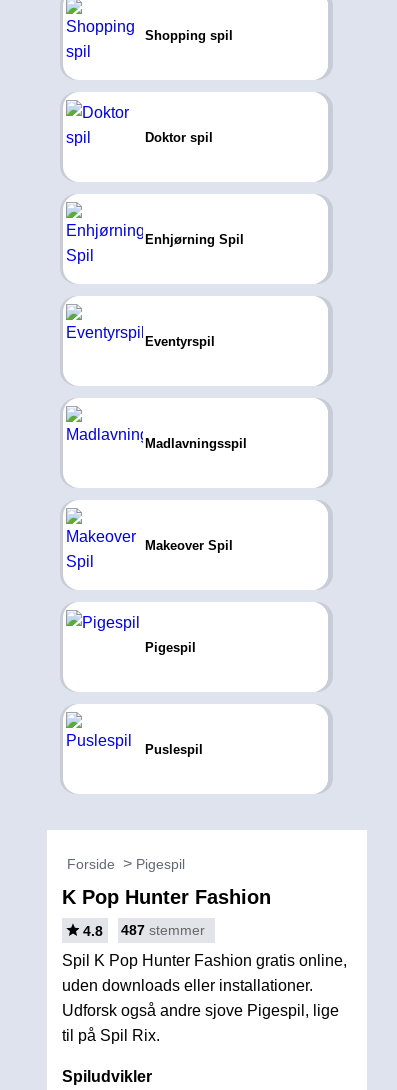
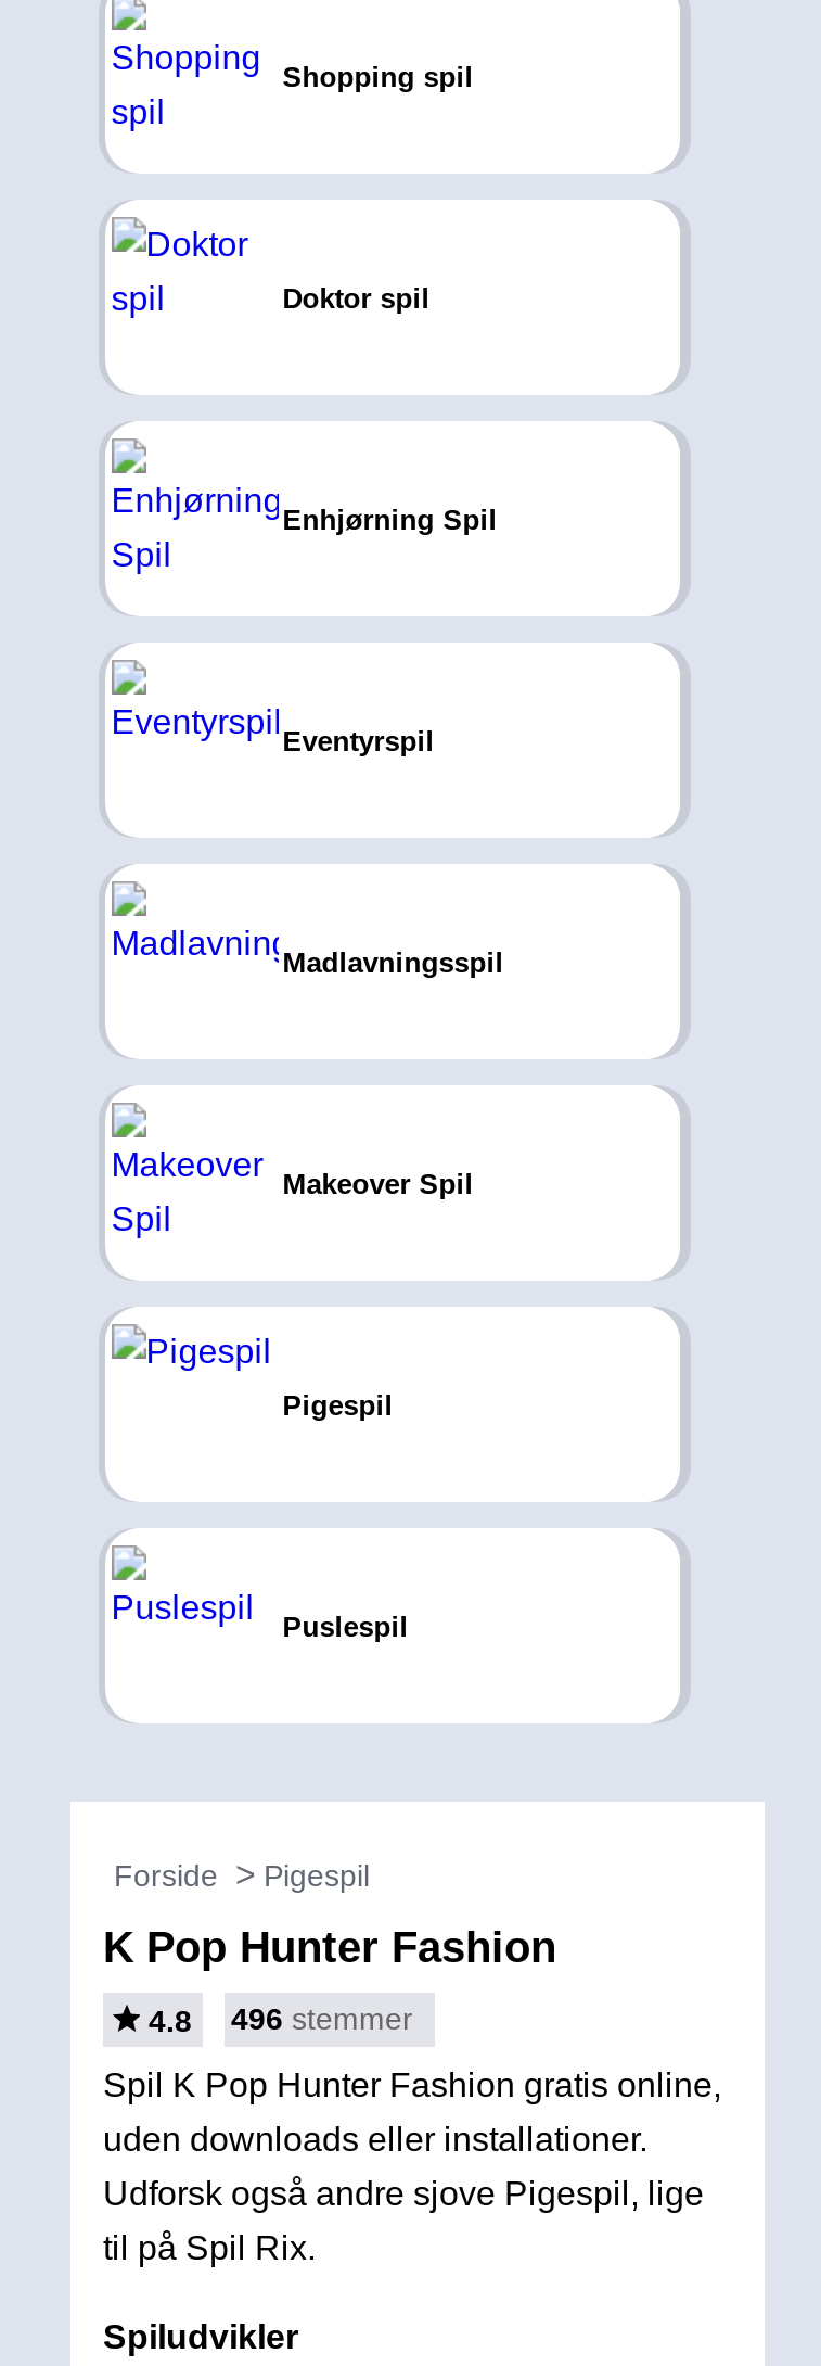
[83,922,205,939] 4.8 487 stemmer -> [149,2001,413,2038] 4.8 496 stemmer

